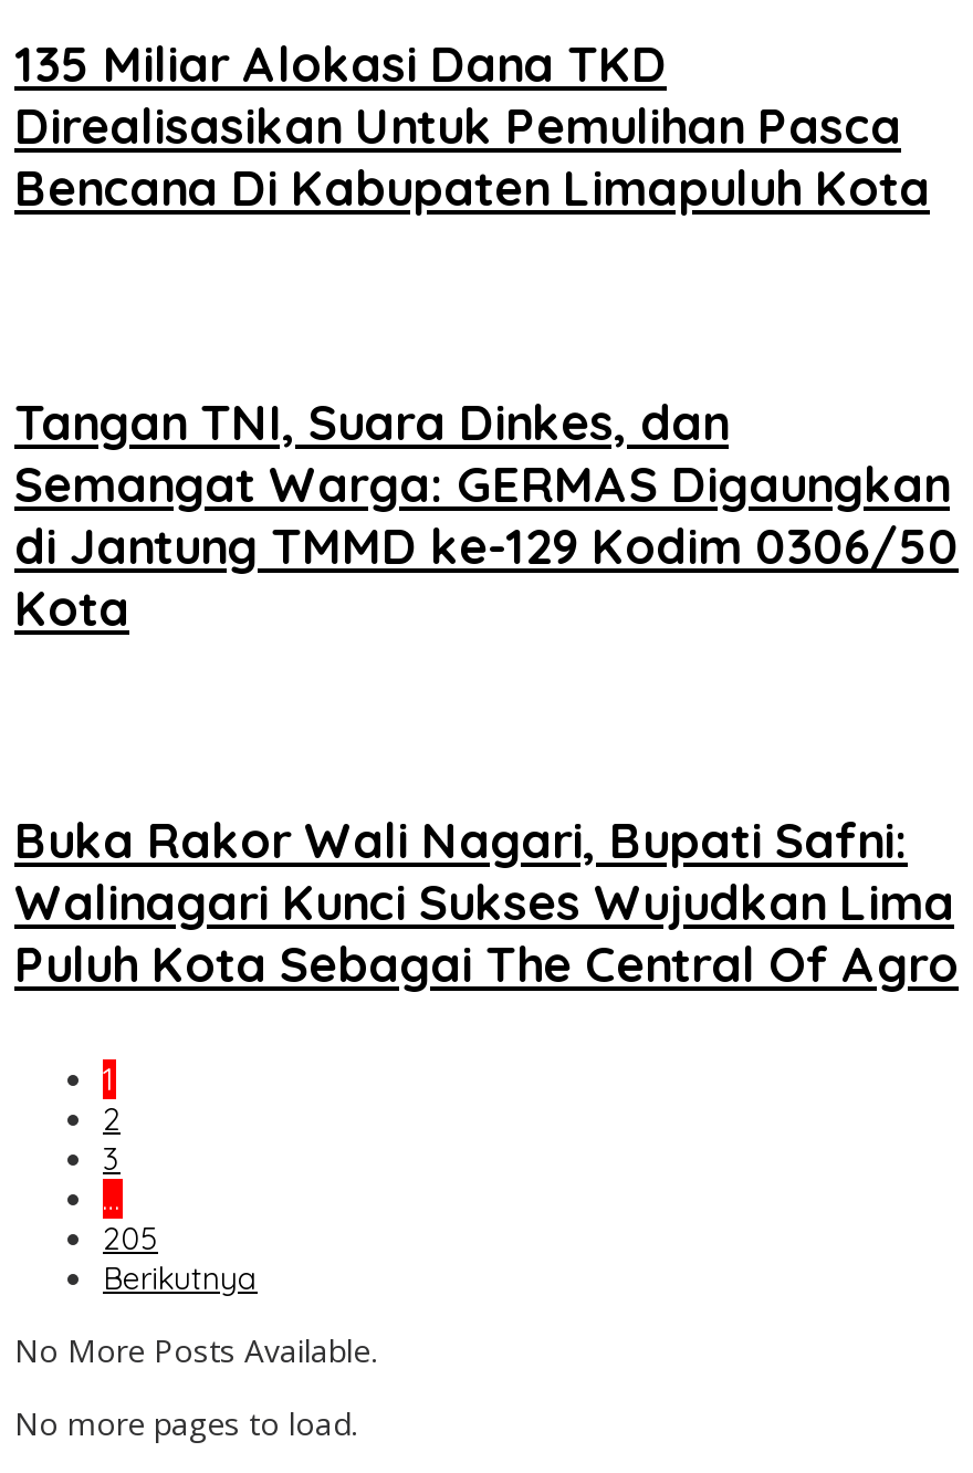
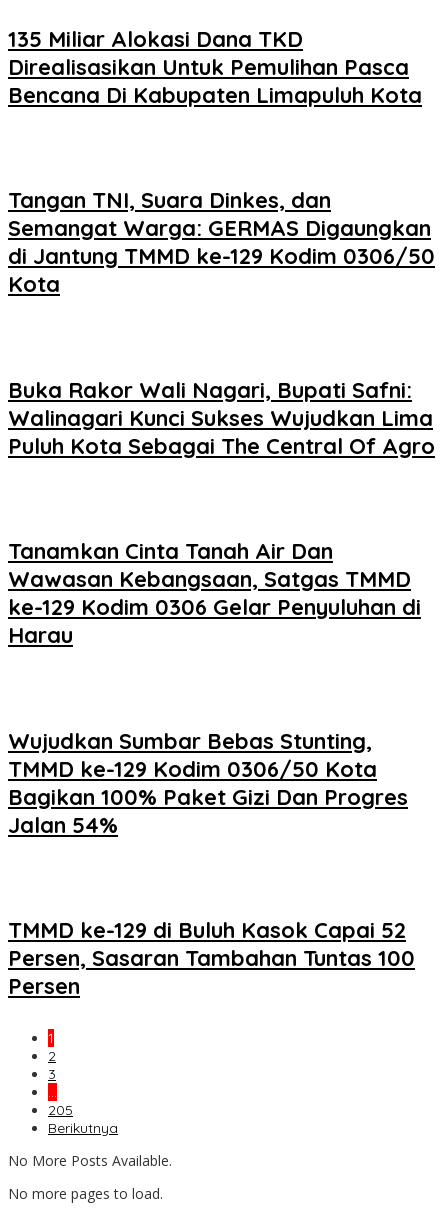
none -> [8,537,421,649] Tanamkan Cinta Tanah Air Dan | Wawasan Kebangsaan, Satgas TMMD | ke-129 Kodim 0306 Gelar Penyuluhan di | Harau
none -> [8,726,408,838] Wujudkan Sumbar Bebas Stunting, | TMMD ke-129 Kodim 0306/50 Kota | Bagikan 100% Paket Gizi Dan Progres | Jalan 54%
none -> [8,916,415,1000] TMMD ke-129 di Buluh Kasok Capai 52 | Persen, Sasaran Tambahan Tuntas 100 | Persen

